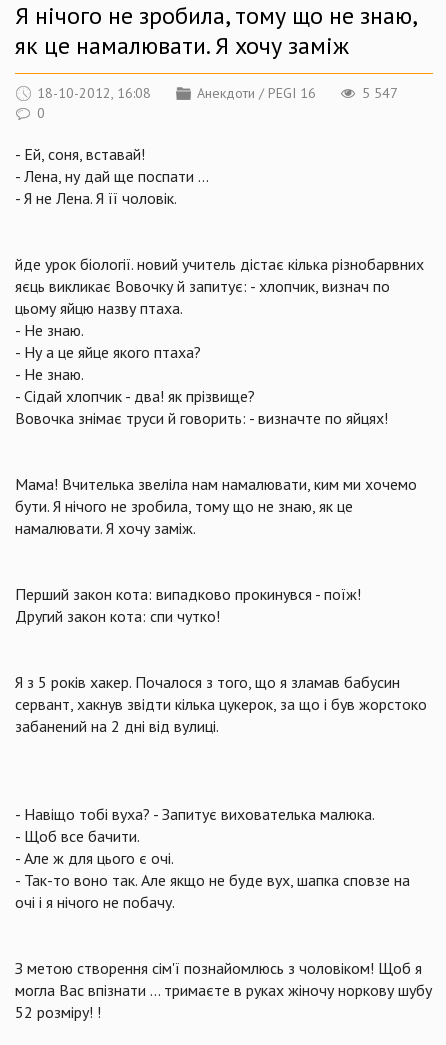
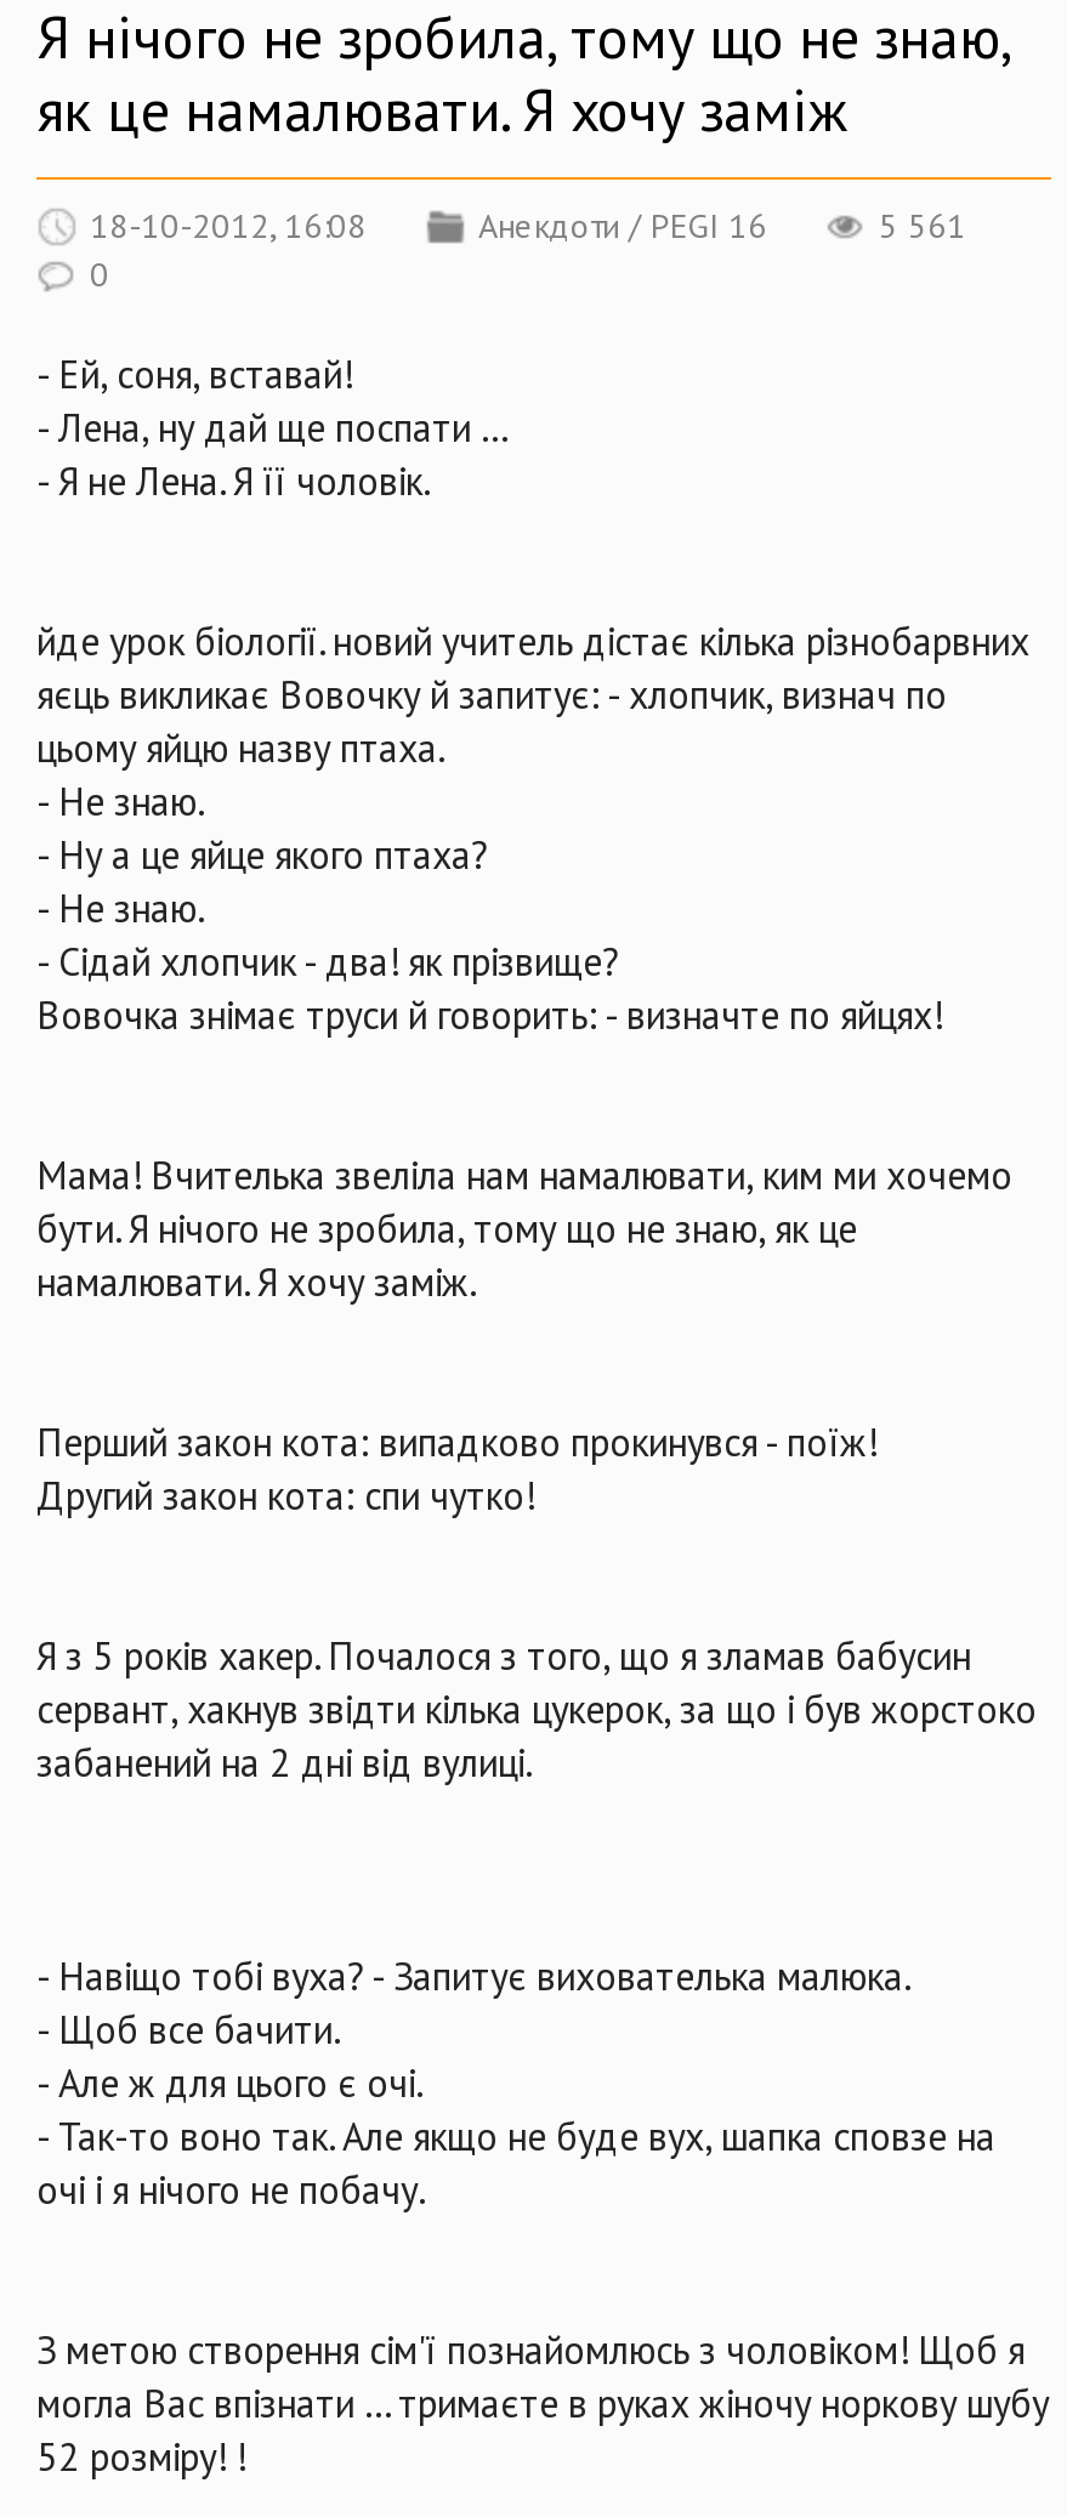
[362,84,398,102] 5 547 -> [879,204,966,248] 5 561

